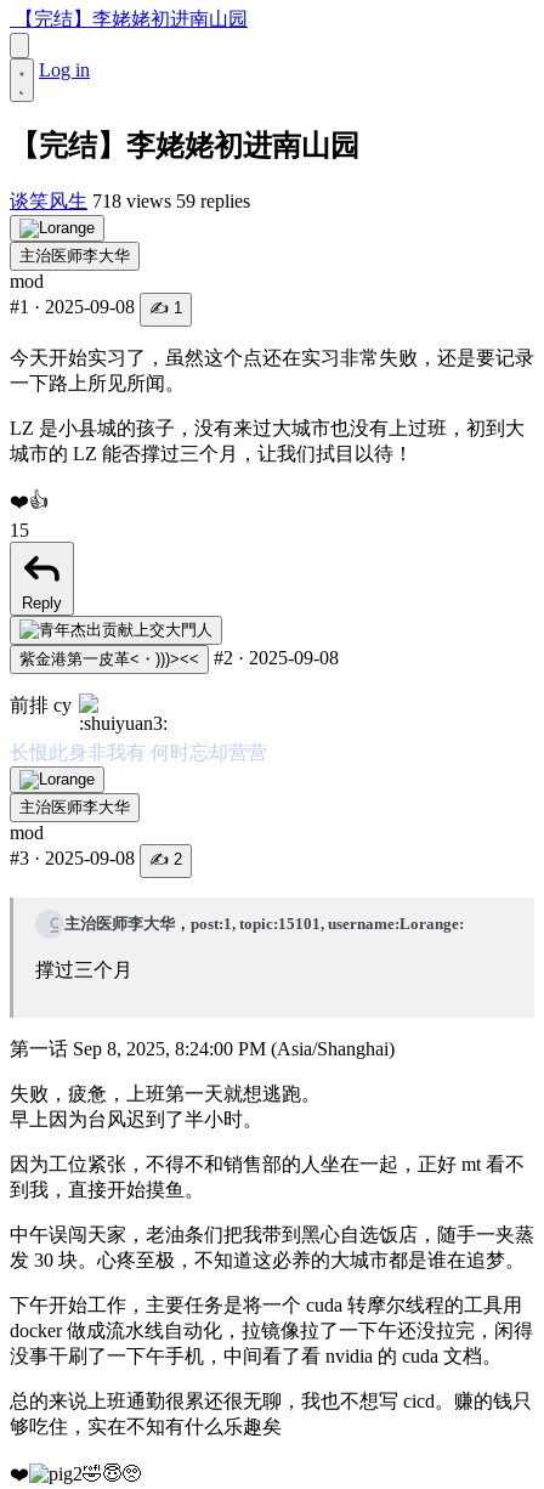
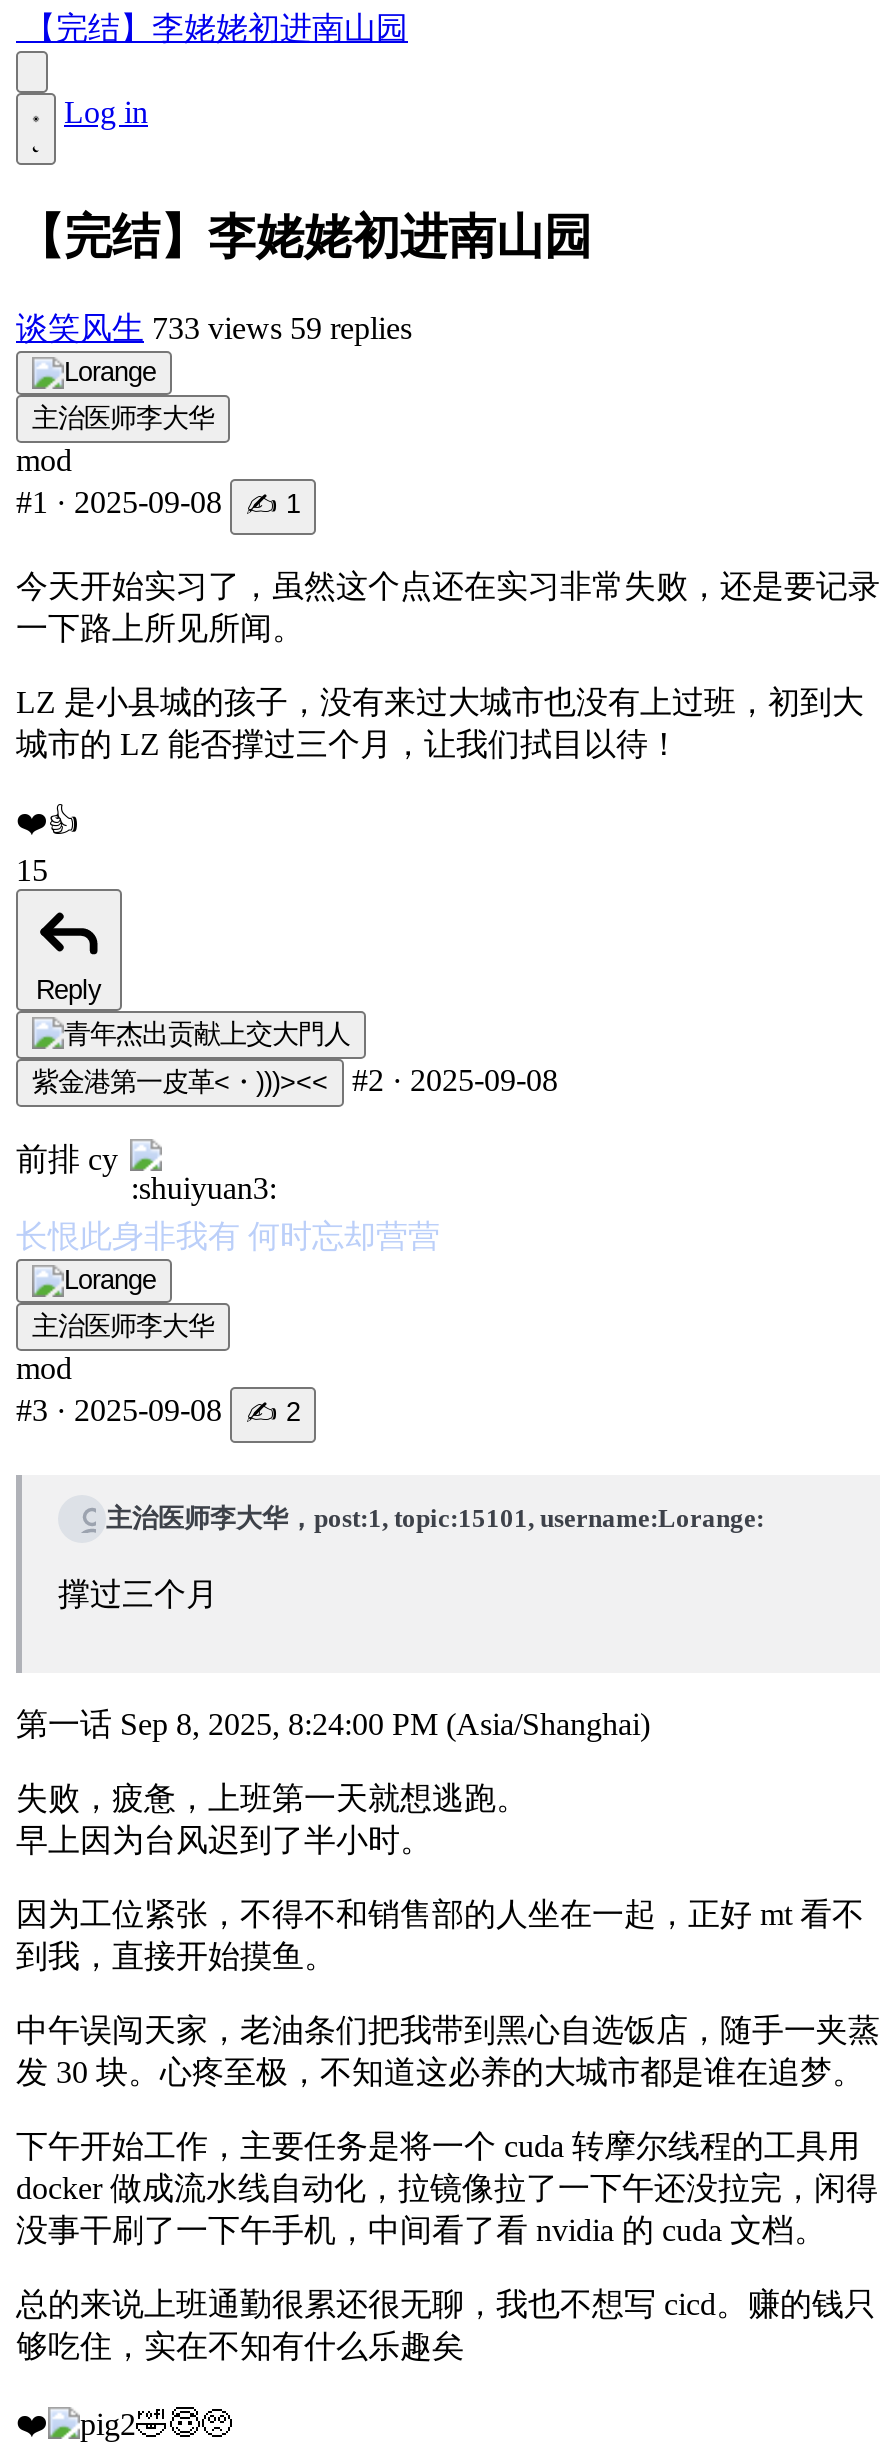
[10,190,250,211] 谈笑风生 718 views 59 replies -> [16,311,412,345] 谈笑风生 733 views 59 replies

